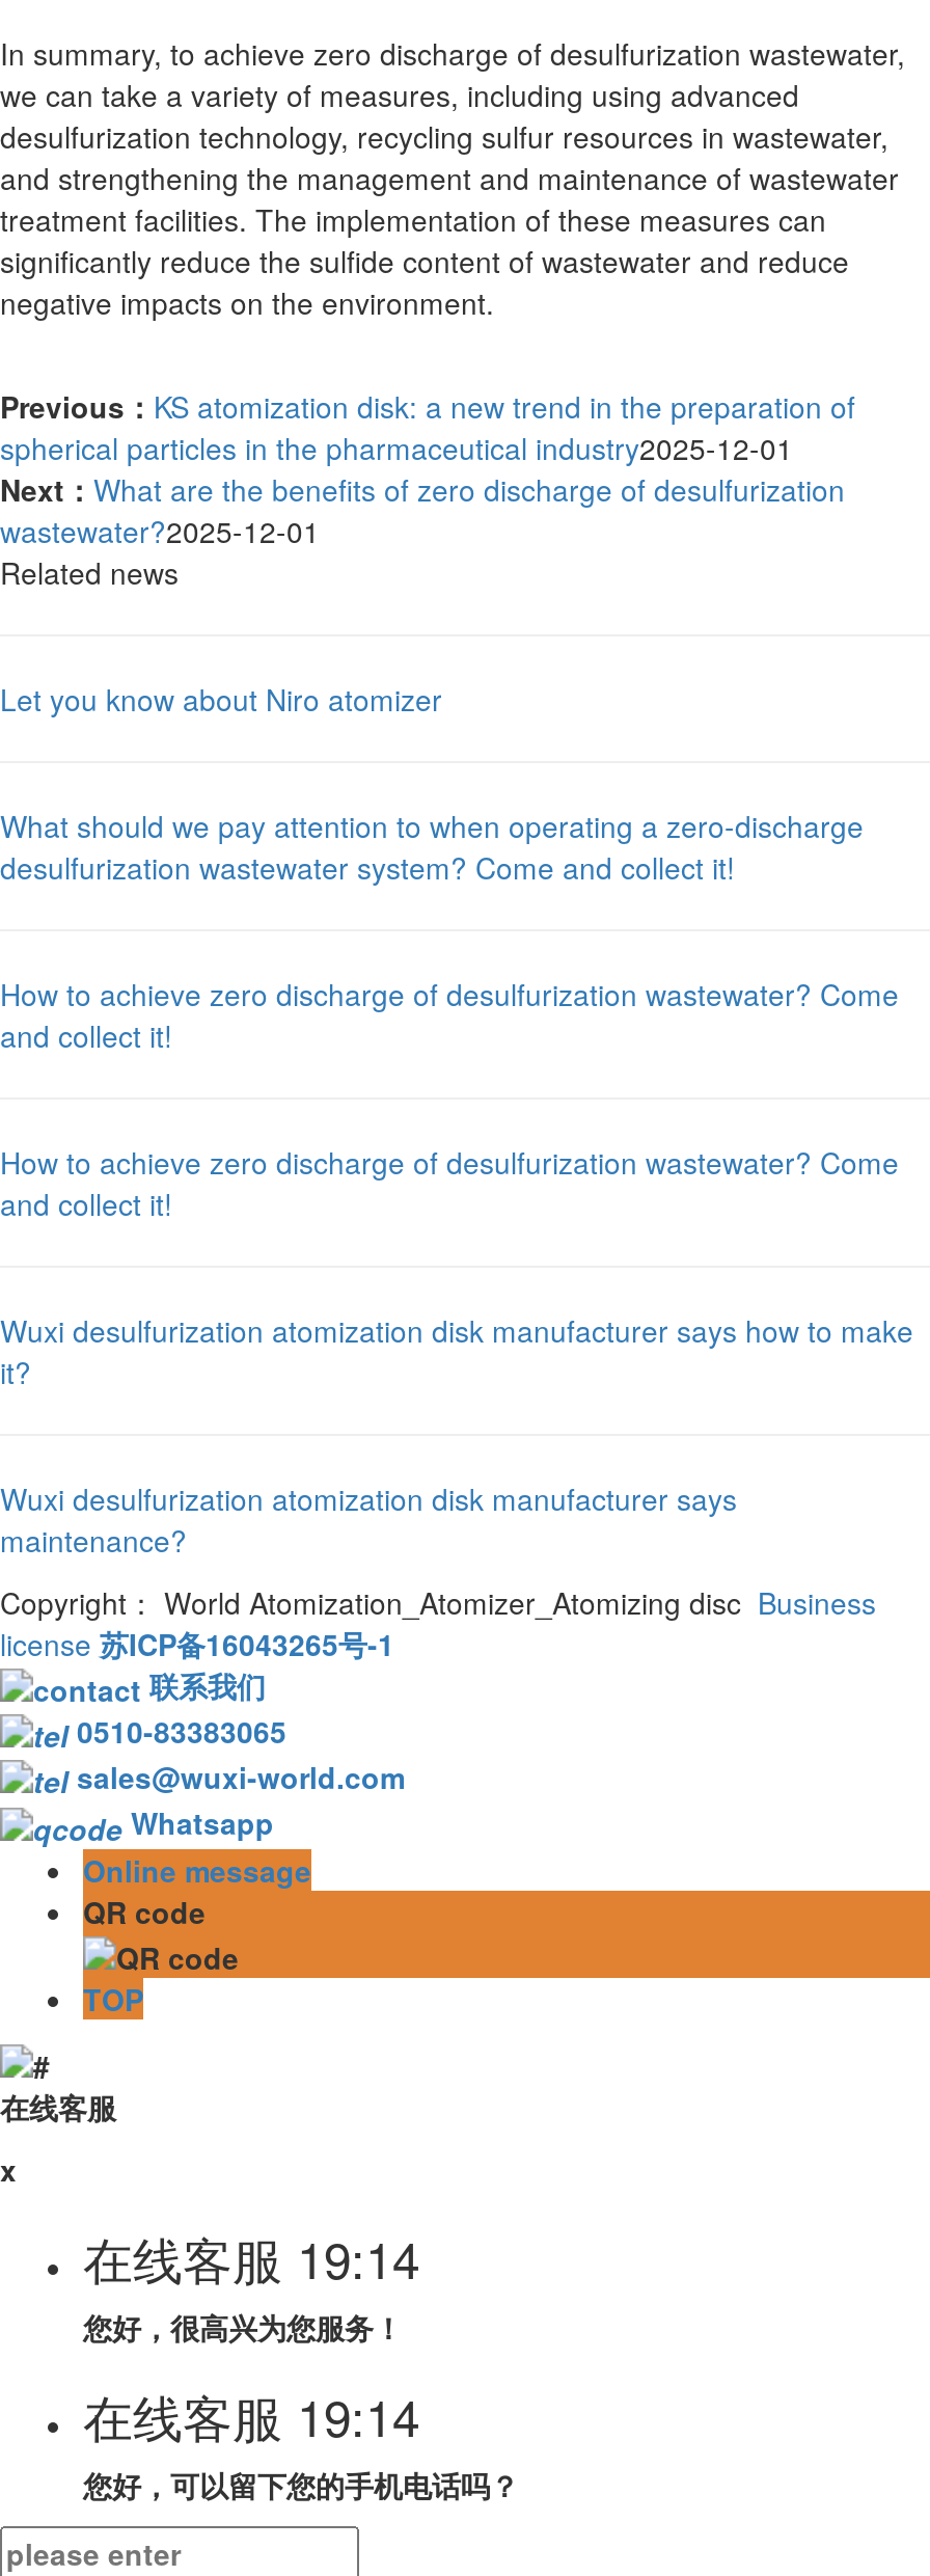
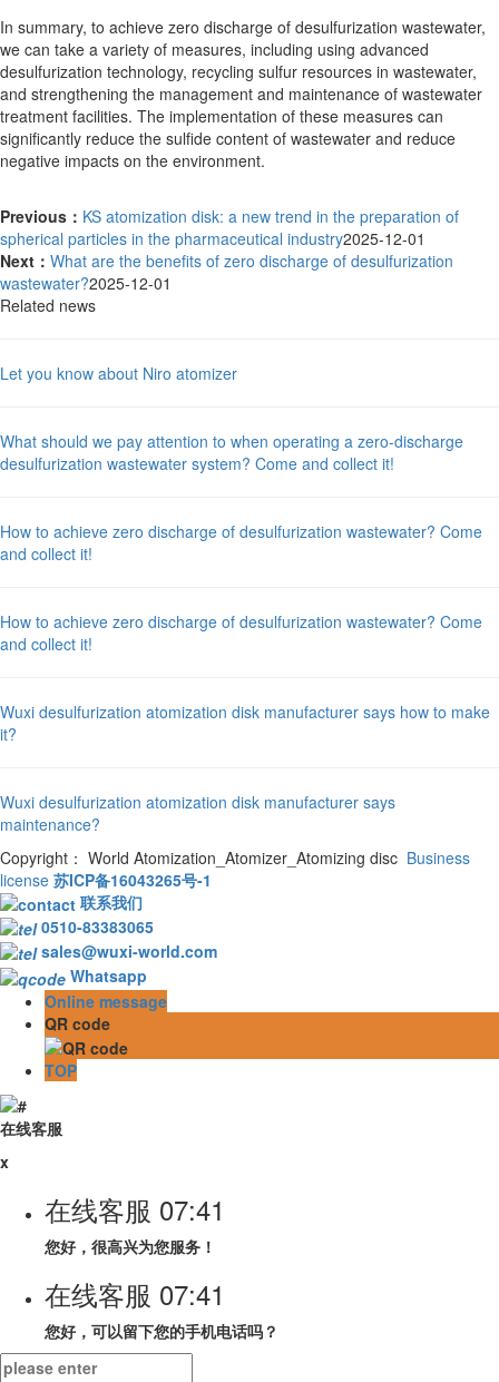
[83,2221,419,2294] 在线客服19:14 -> [45,1189,225,1228] 在线客服07:41
[83,2379,419,2451] 在线客服19:14 -> [45,1274,225,1313] 在线客服07:41

